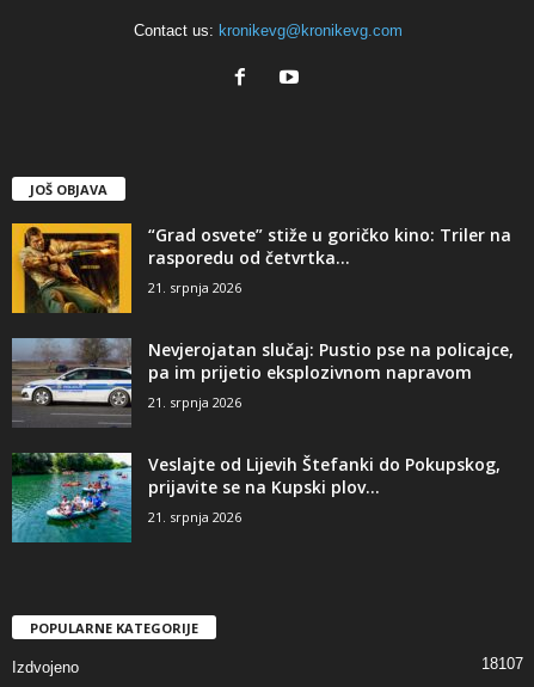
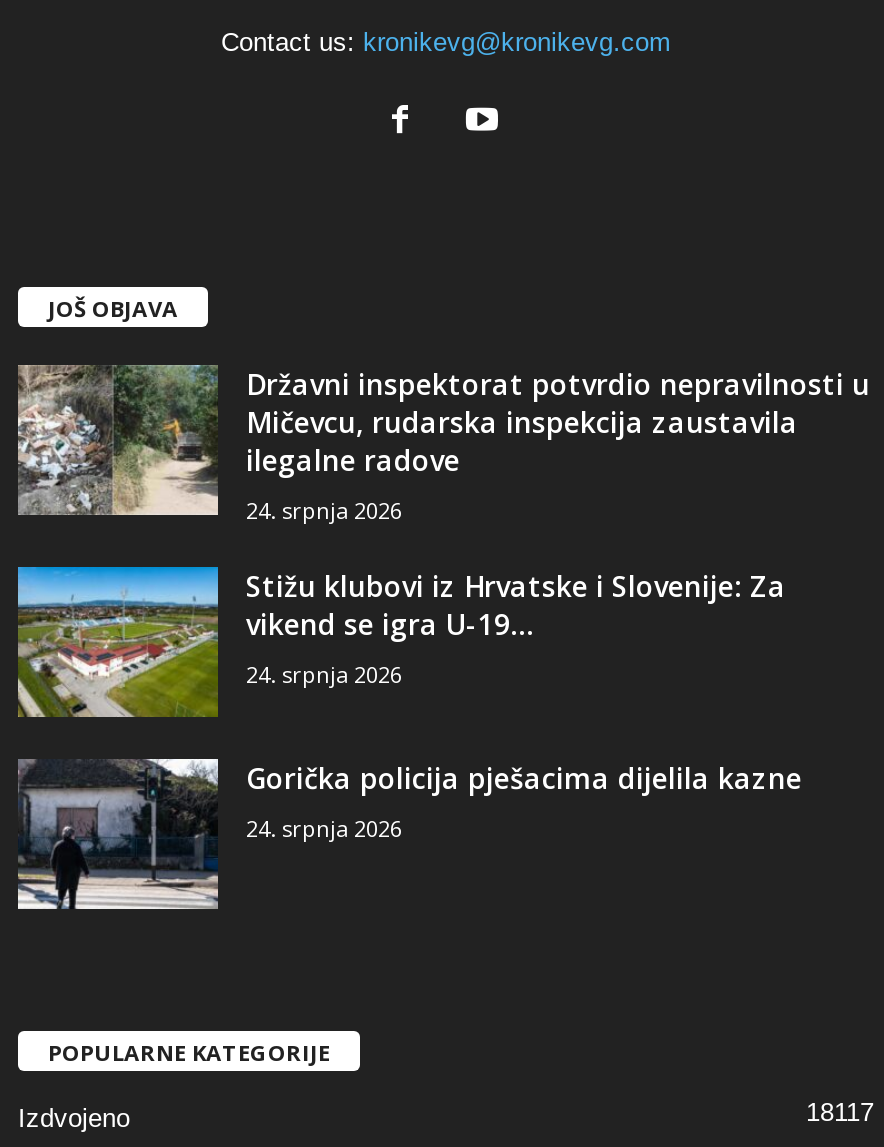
[11,222,511,314] [image] | “Grad osvete” stiže u goričko kino: Triler na | rasporedu od četvrtka... | 21. srpnja 2026 -> [16,364,870,525] [image] | Državni inspektorat potvrdio nepravilnosti u | Mičevcu, rudarska inspekcija zaustavila | ilegalne radove | 24. srpnja 2026
[12,337,514,428] [image] | Nevjerojatan slučaj: Pustio pse na policajce, | pa im prijetio eksplozivnom napravom | 21. srpnja 2026 -> [18,566,786,718] [image] | Stižu klubovi iz Hrvatske i Slovenije: Za | vikend se igra U-19... | 24. srpnja 2026
[11,452,501,544] [image] | Veslajte od Lijevih Štefanki do Pokupskog, | prijavite se na Kupski plov... | 21. srpnja 2026 -> [16,758,802,912] [image] | Gorička policija pješacima dijelila kazne | 24. srpnja 2026
[481,654,523,672] 18107 -> [806,1097,874,1127] 18117

